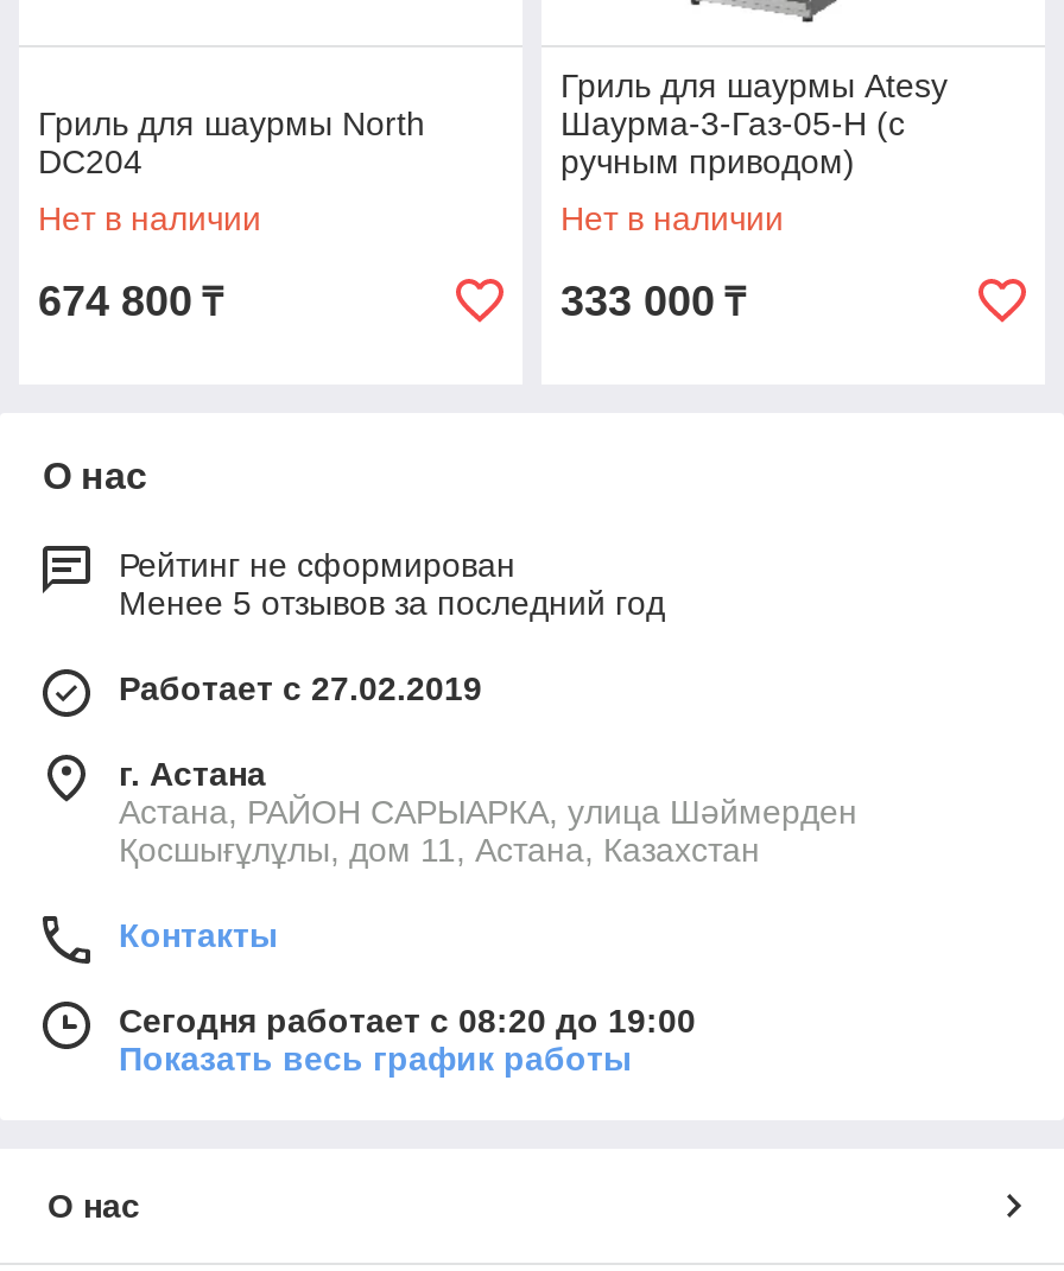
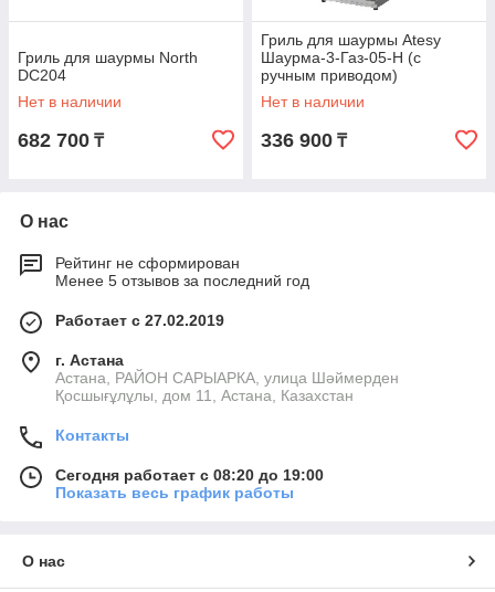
[38,278,223,325] 674 800 ₸ -> [18,129,104,151] 682 700 ₸
[560,278,746,325] 333 000 ₸ -> [261,129,347,151] 336 900 ₸

